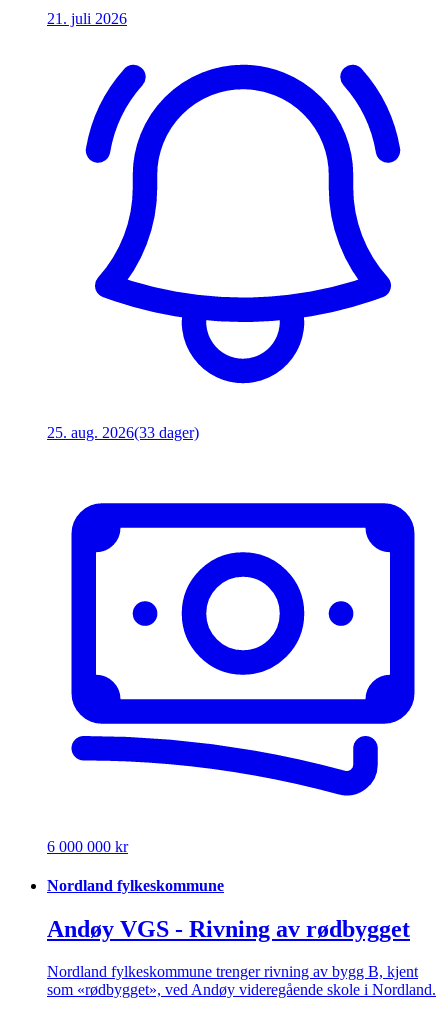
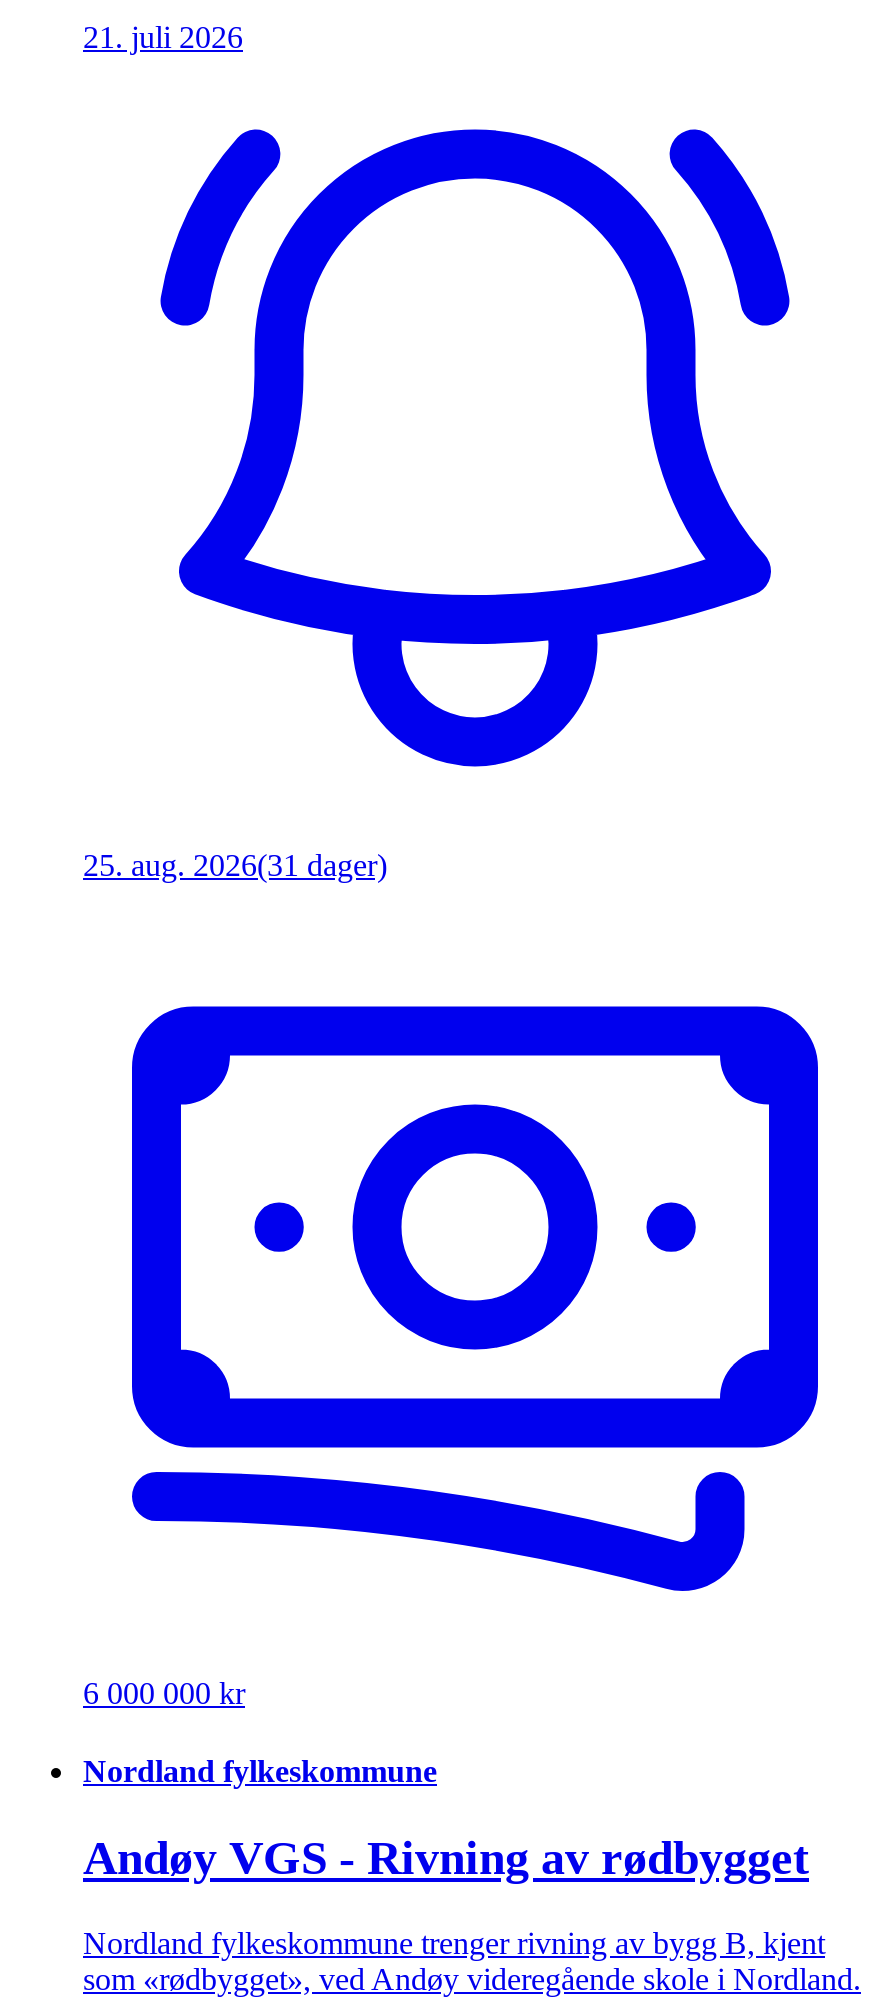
[47,423,199,440] 25. aug. 2026(33 dager) -> [83,847,387,881] 25. aug. 2026(31 dager)

